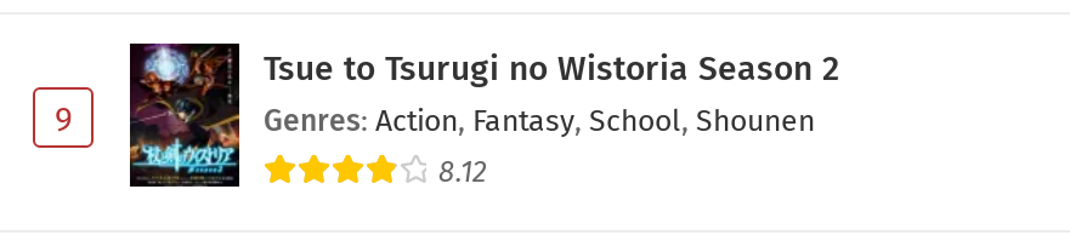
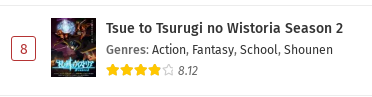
[55,99,72,141] 9 -> [19,41,27,58] 8

